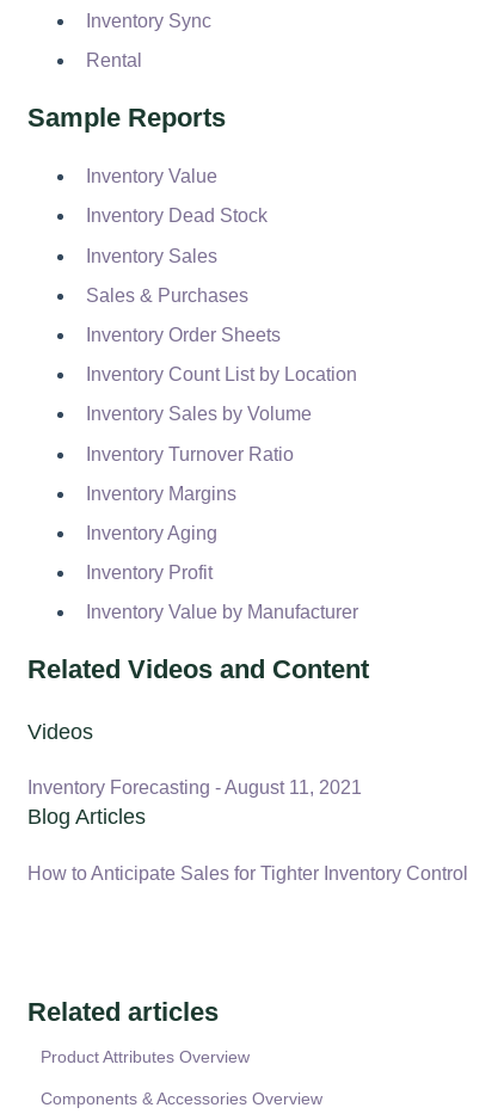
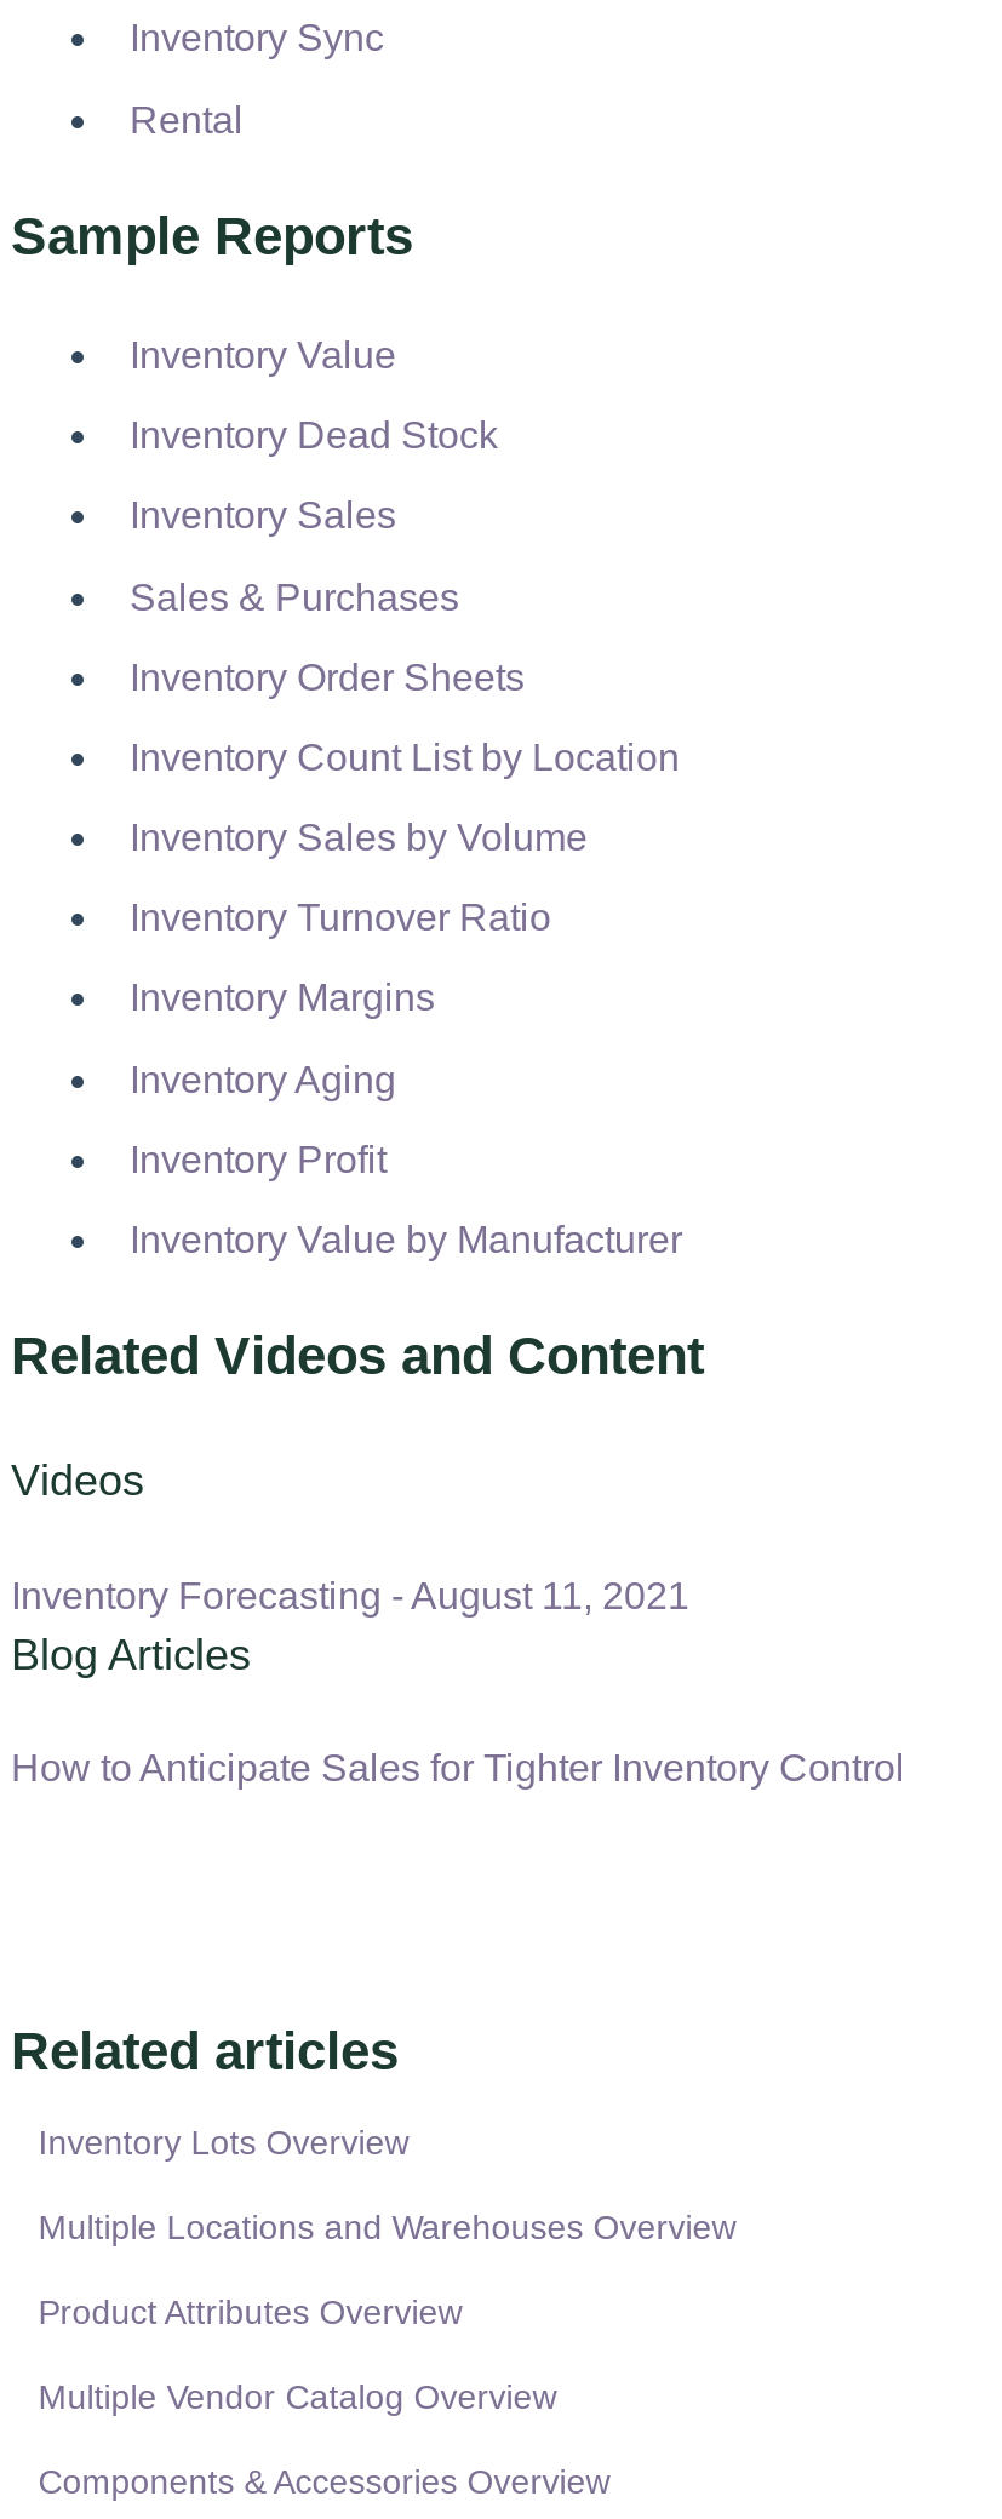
none -> [38,2121,736,2245] Inventory Lots Overview | Multiple Locations and Warehouses Overview
none -> [38,2376,557,2415] Multiple Vendor Catalog Overview

